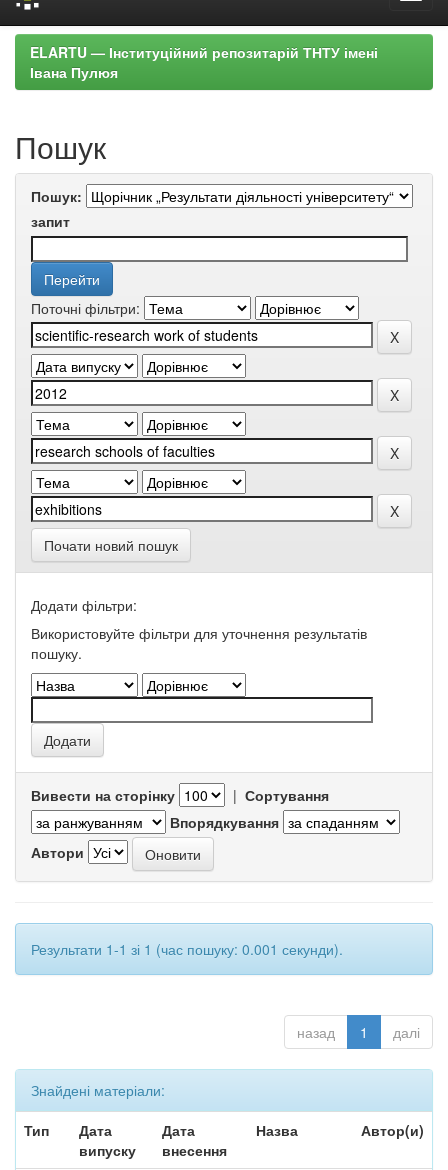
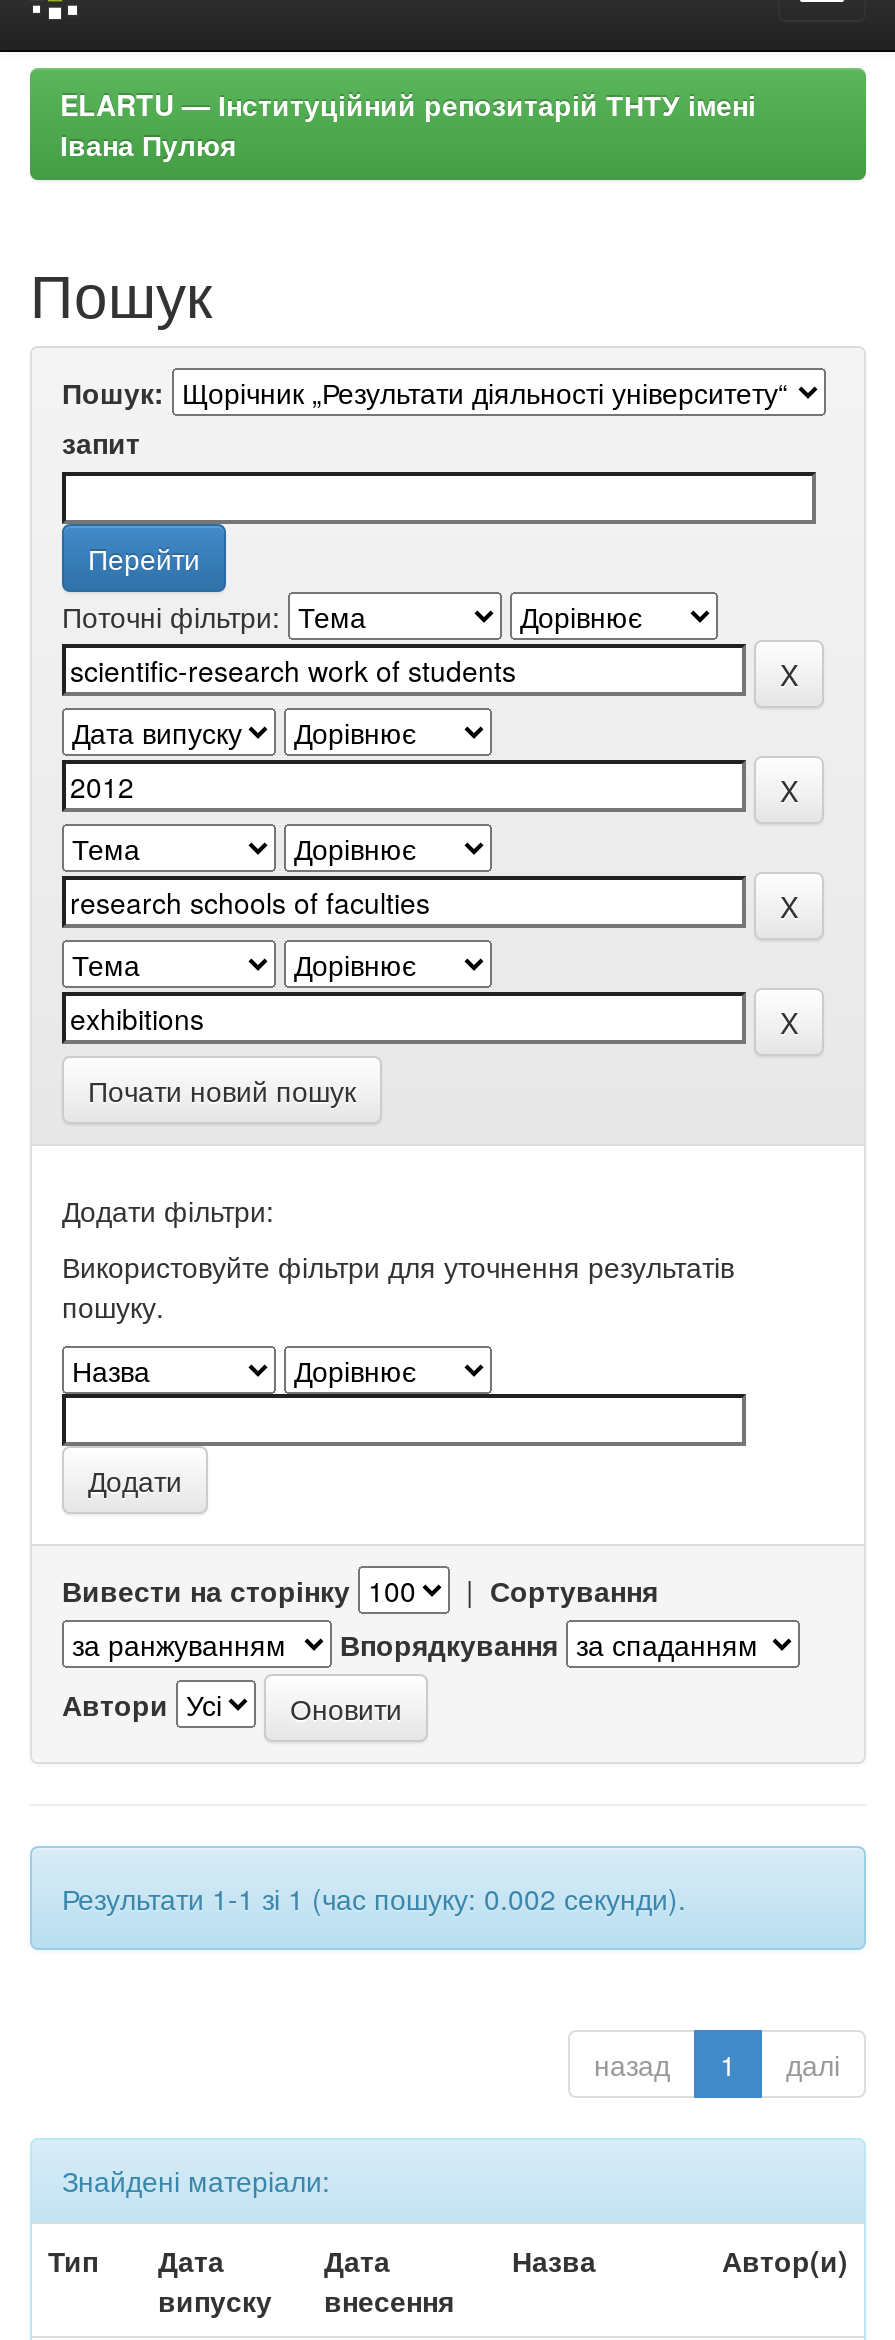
[31,939,343,959] Результати 1-1 зі 1 (час пошуку: 0.001 секунди). -> [62,1878,686,1918] Результати 1-1 зі 1 (час пошуку: 0.002 секунди).

